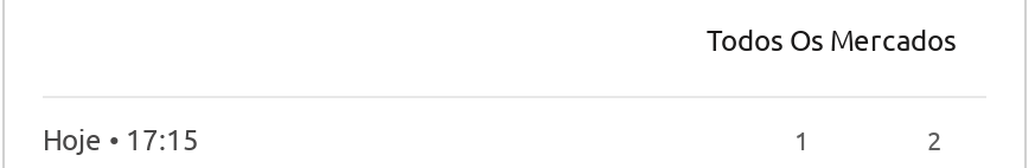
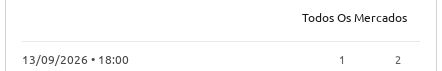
[43,121,199,159] Hoje • 17:15 -> [22,51,129,67] 13/09/2026 • 18:00

